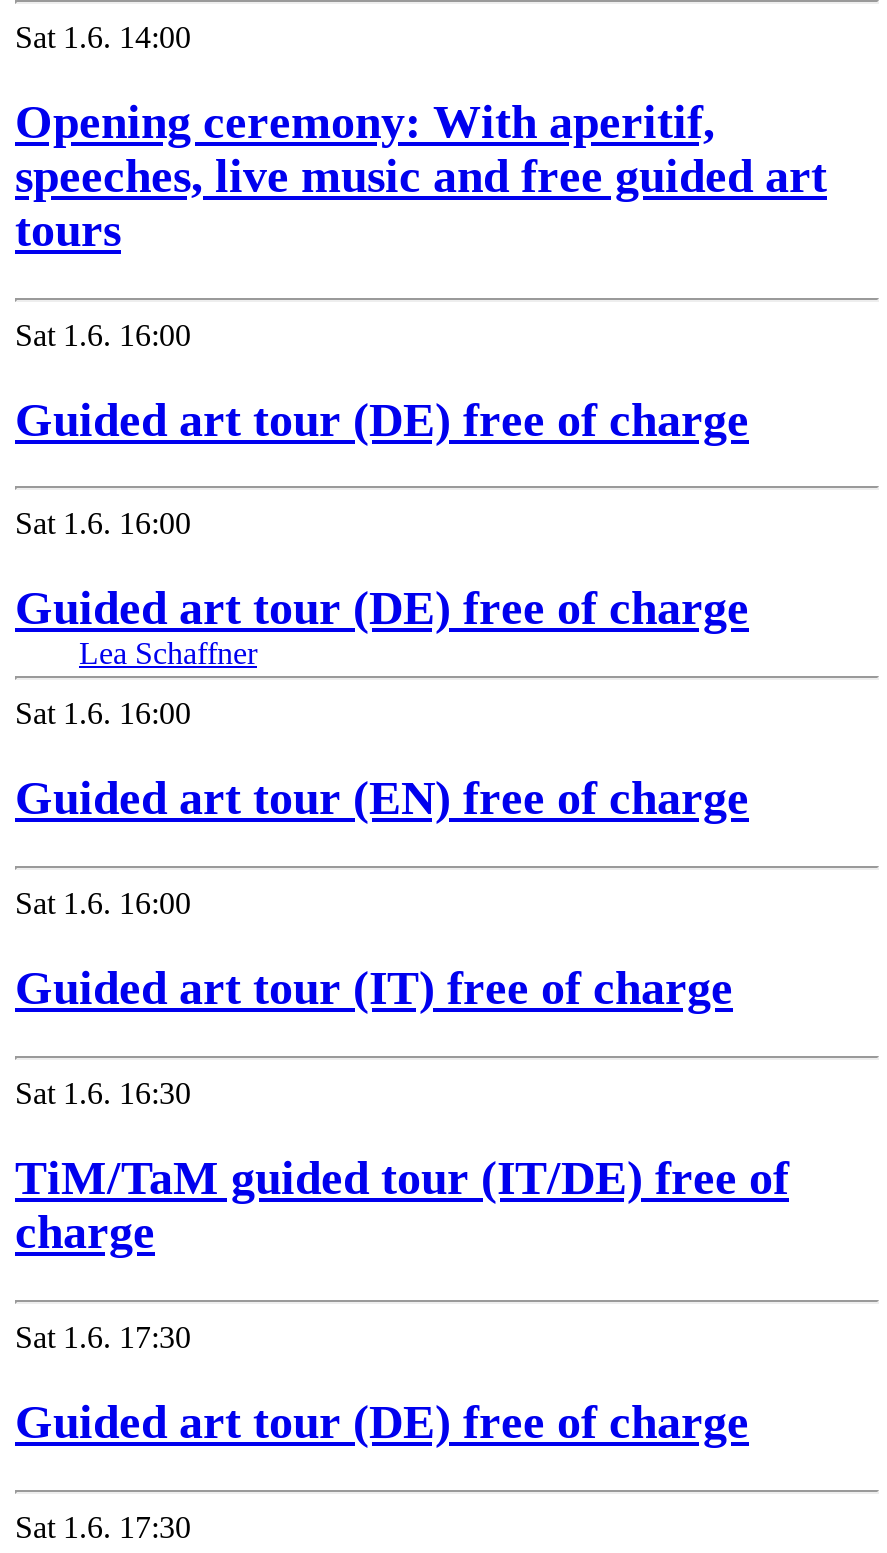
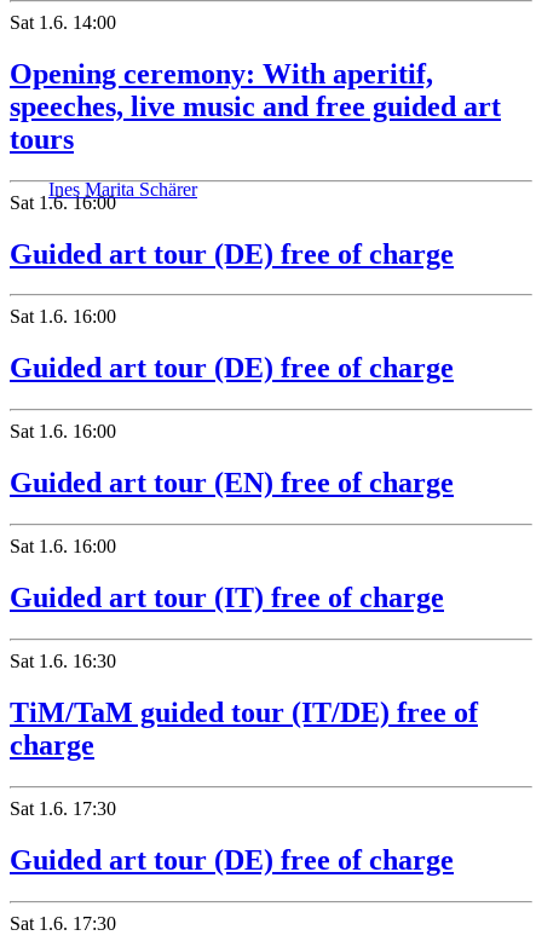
none -> [48,179,197,200] Ines Marita Schärer
[79,636,257,670] Lea Schaffner -> none

